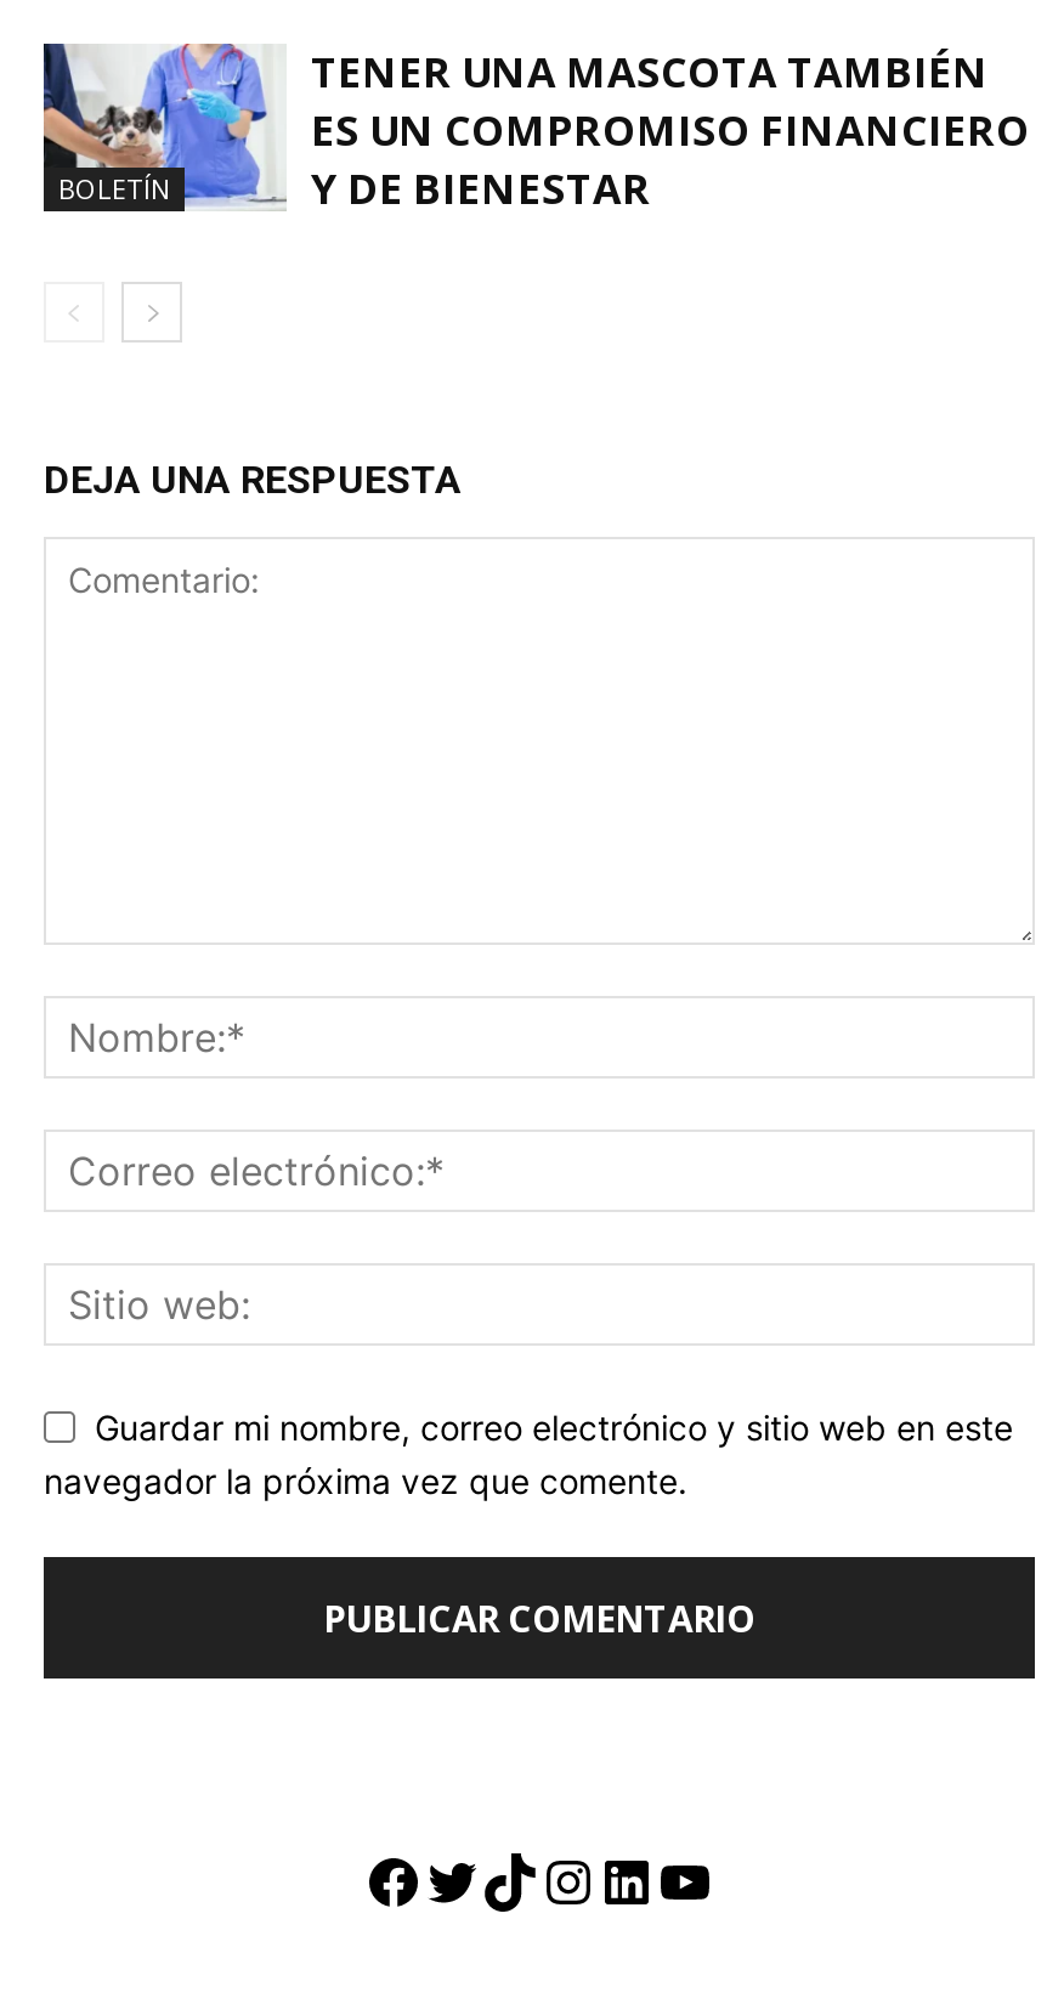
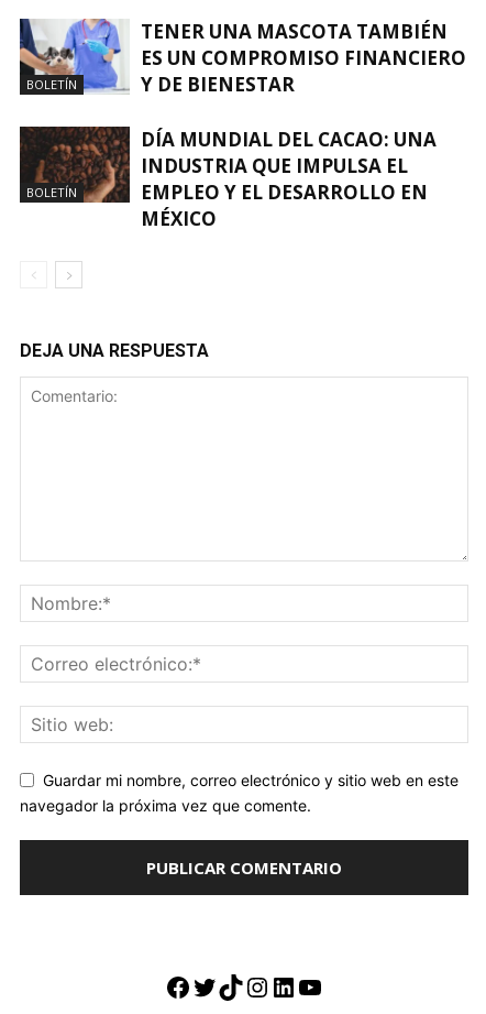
none -> [19,126,125,204] [image] | BOLETÍN
none -> [141,127,437,232] DÍA MUNDIAL DEL CACAO: UNA | INDUSTRIA QUE IMPULSA EL | EMPLEO Y EL DESARROLLO EN | MÉXICO

